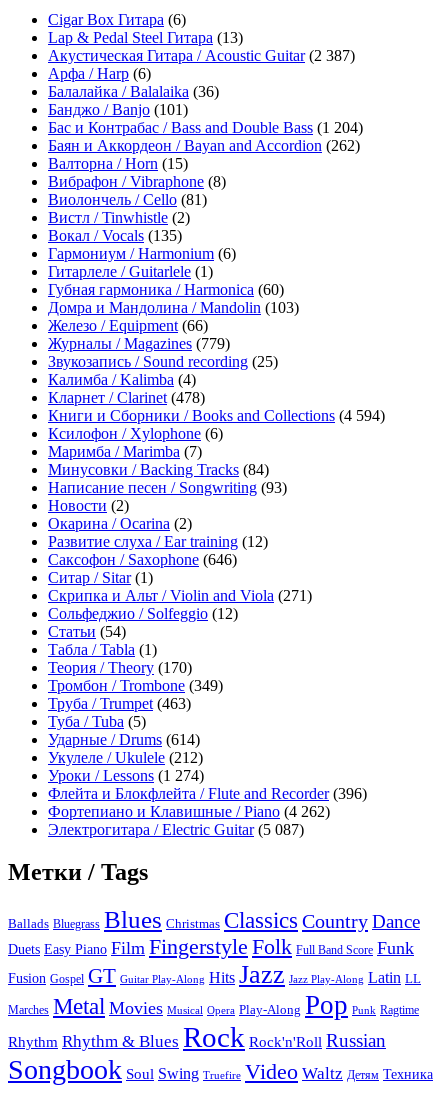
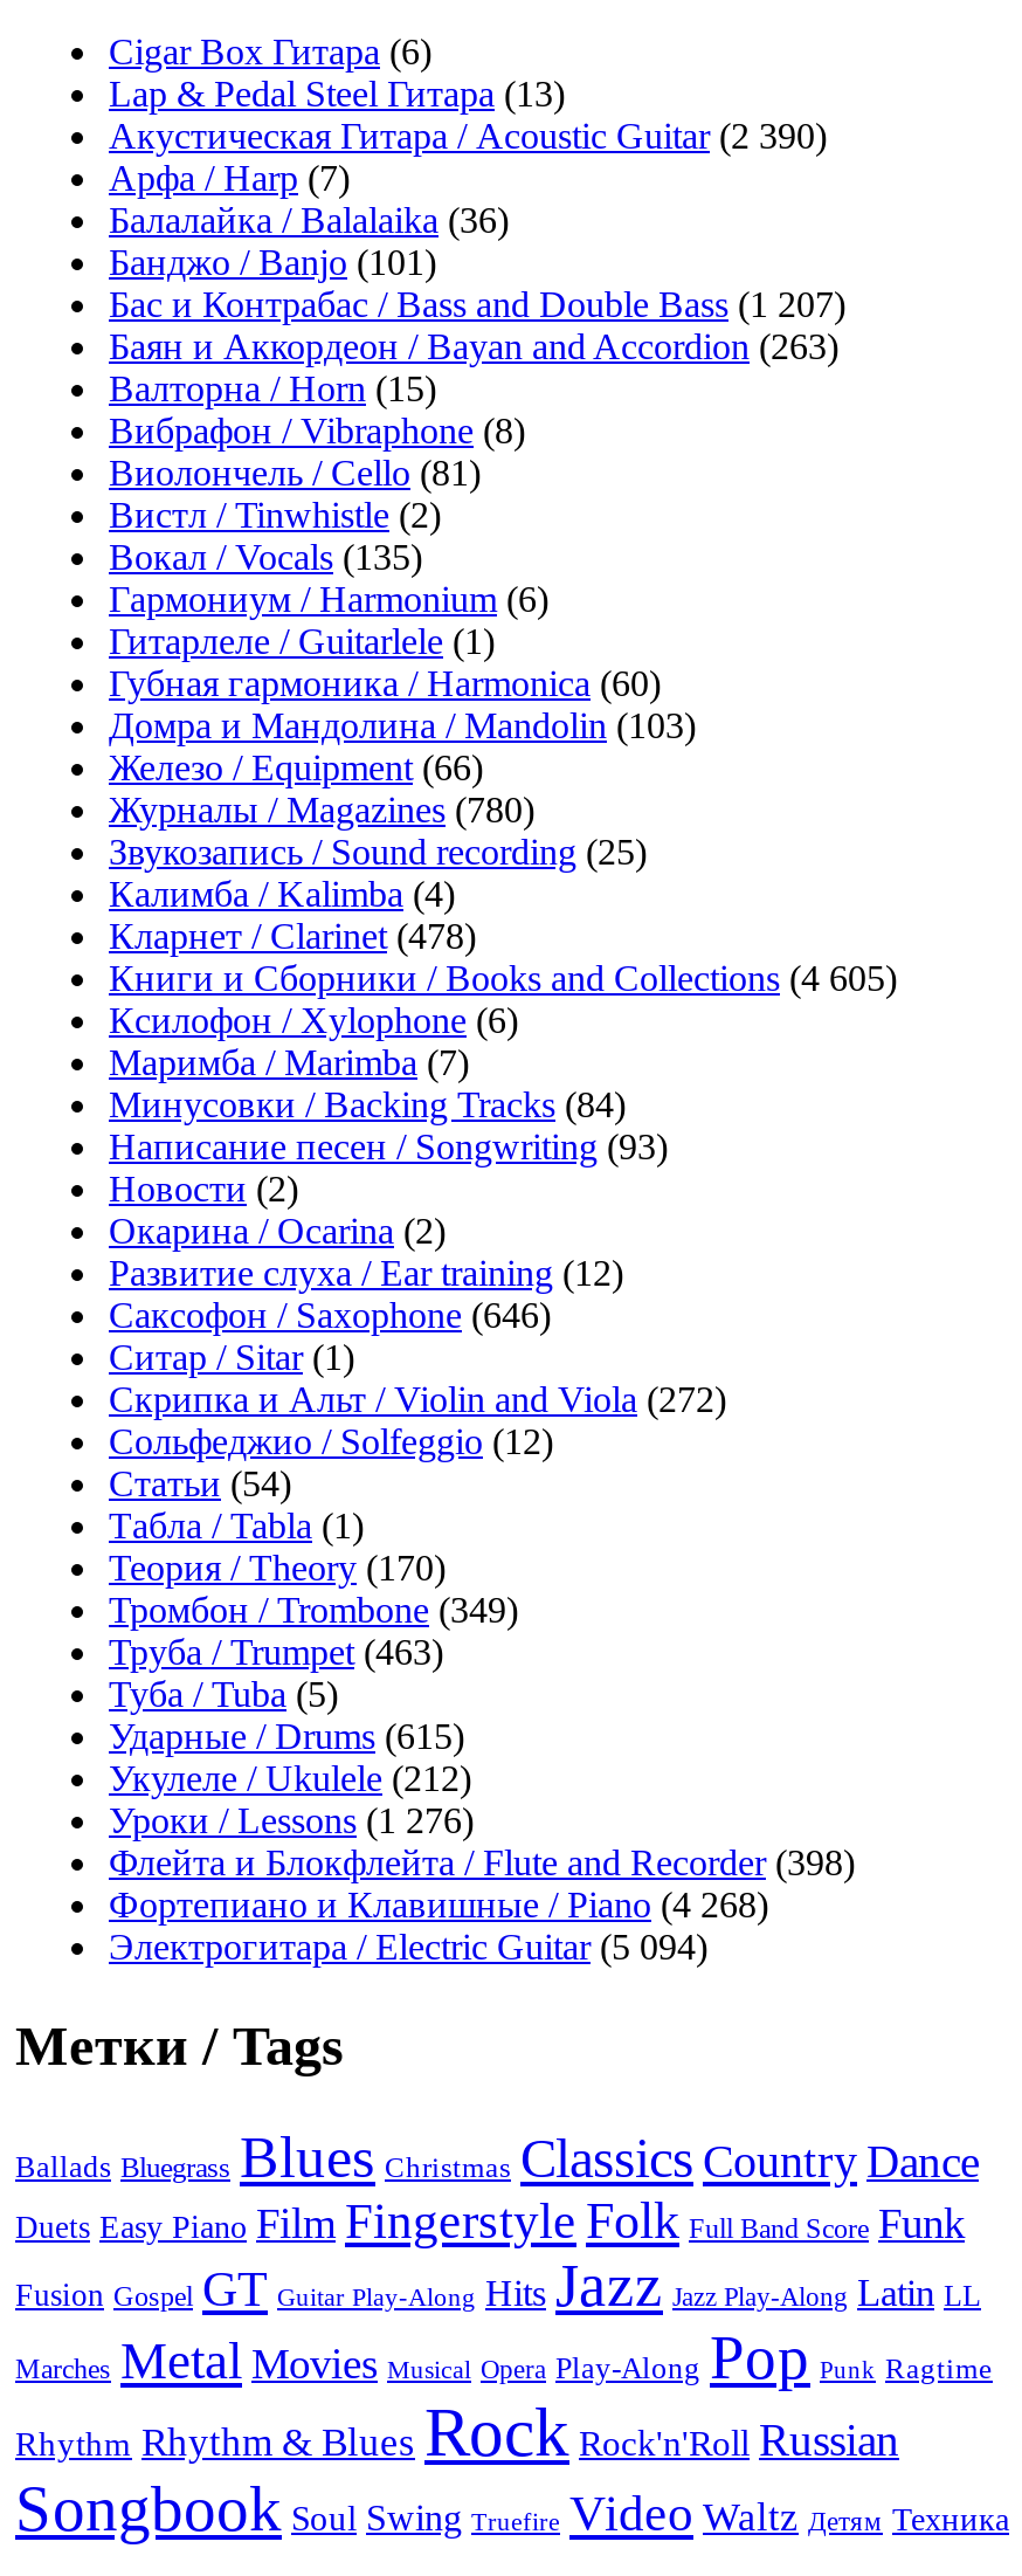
[48,47,355,64] Акустическая Гитара / Acoustic Guitar (2 387) -> [109,117,827,156] Акустическая Гитара / Acoustic Guitar (2 390)
[48,65,151,82] Арфа / Harp (6) -> [109,159,350,198] Арфа / Harp (7)
[48,119,363,136] Бас и Контрабас / Bass and Double Bass (1 204) -> [109,285,845,325] Бас и Контрабас / Bass and Double Bass (1 207)
[48,137,360,154] Баян и Аккордеон / Bayan and Accordion (262) -> [109,327,838,367] Баян и Аккордеон / Bayan and Accordion (263)
[48,335,230,352] Журналы / Magazines (779) -> [109,790,534,830] Журналы / Magazines (780)
[48,407,385,424] Книги и Сборники / Books and Collections (4 594) -> [109,959,897,999] Книги и Сборники / Books and Collections (4 605)
[48,587,312,604] Скрипка и Альт / Violin and Viola (271) -> [109,1380,726,1420] Скрипка и Альт / Violin and Viola (272)
[48,731,200,748] Ударные / Drums (614) -> [109,1717,464,1757] Ударные / Drums (615)
[48,767,204,784] Уроки / Lessons (1 274) -> [109,1801,474,1841] Уроки / Lessons (1 276)
[48,785,367,802] Флейта и Блокфлейта / Flute and Recorder (396) -> [109,1843,855,1883] Флейта и Блокфлейта / Flute and Recorder (398)
[48,803,330,820] Фортепиано и Клавишные / Piano (4 262) -> [109,1885,768,1925] Фортепиано и Клавишные / Piano (4 268)
[48,821,304,838] Электрогитара / Electric Guitar (5 087) -> [109,1927,707,1967] Электрогитара / Electric Guitar (5 094)

